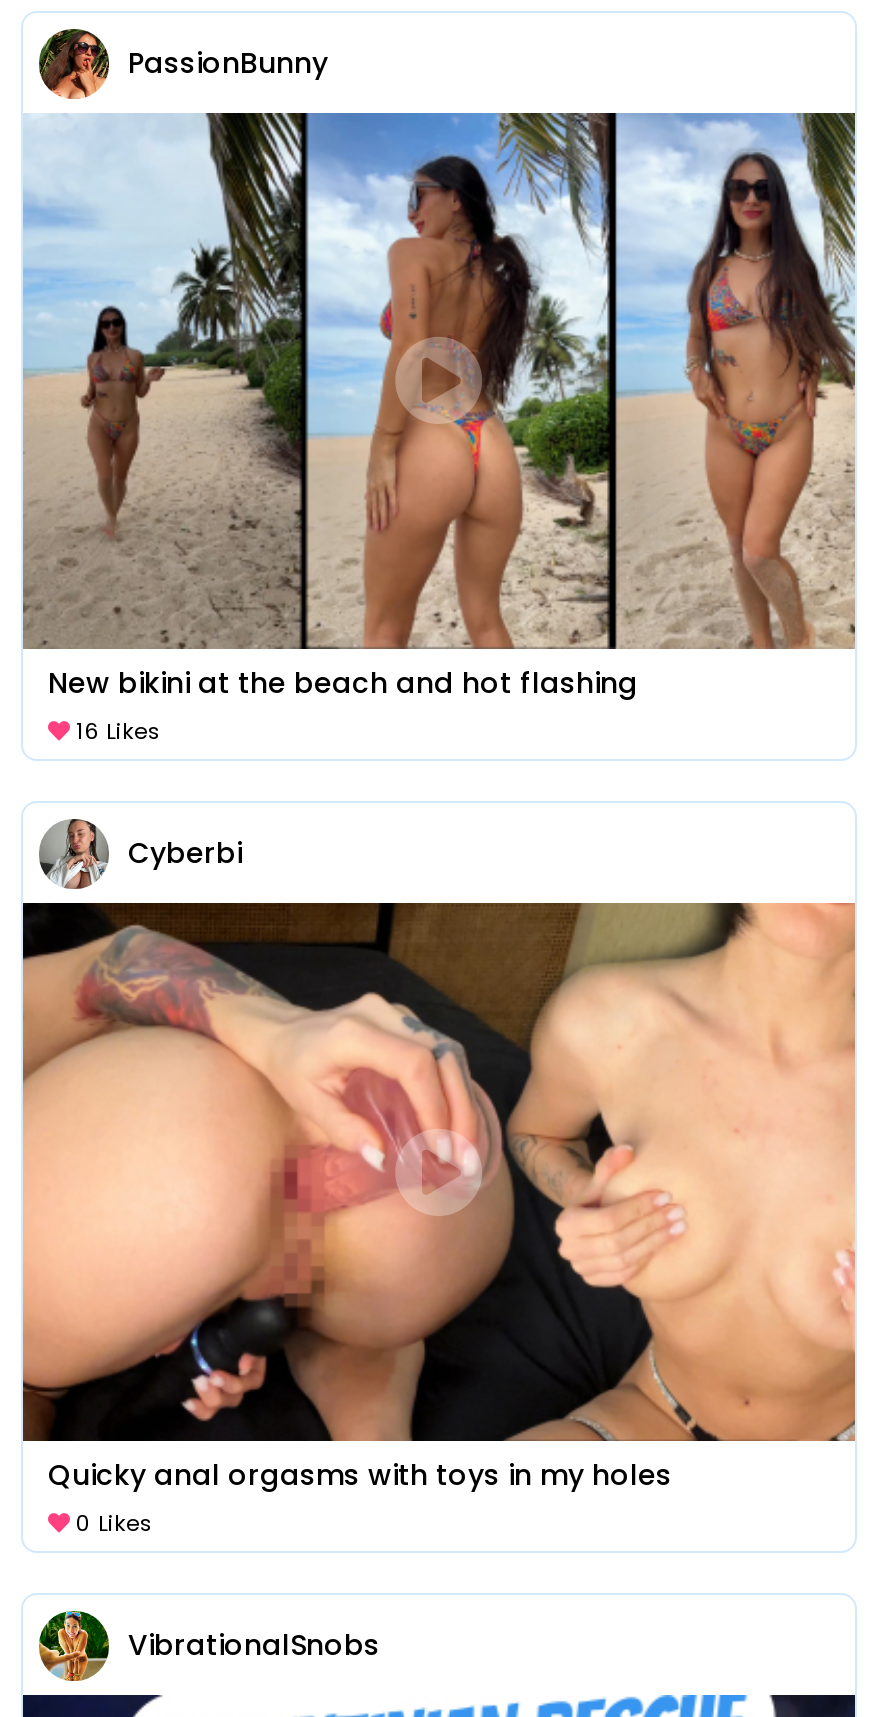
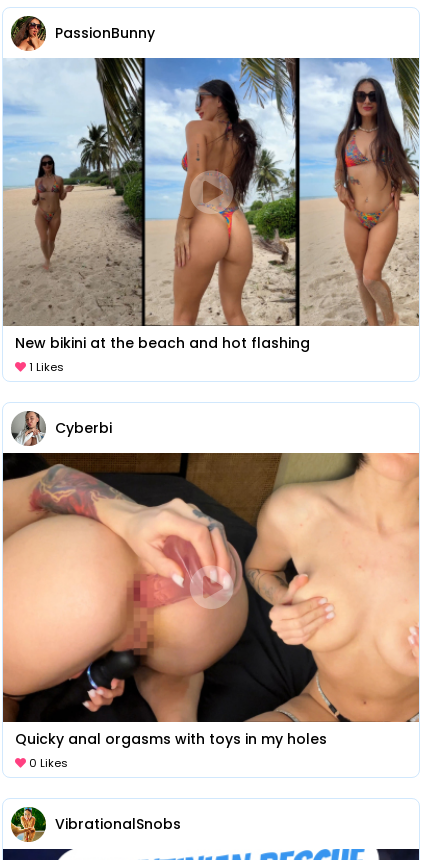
[70,716,162,748] 16 Likes -> [26,359,64,375] 1 Likes

